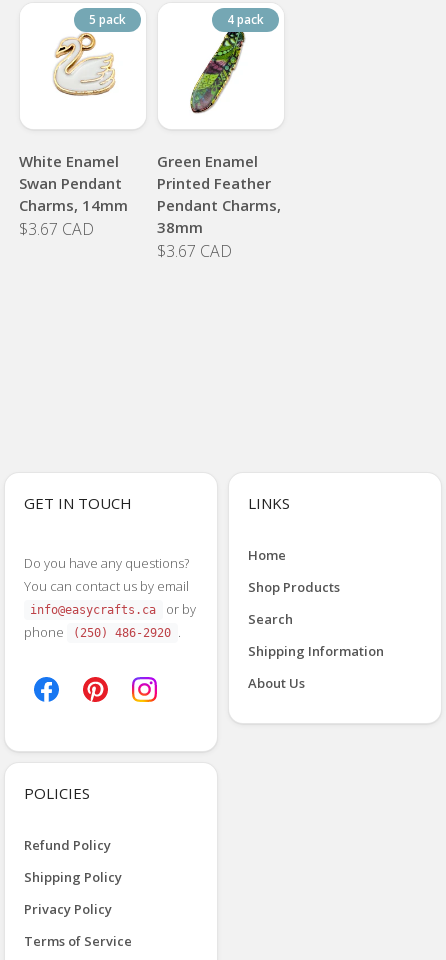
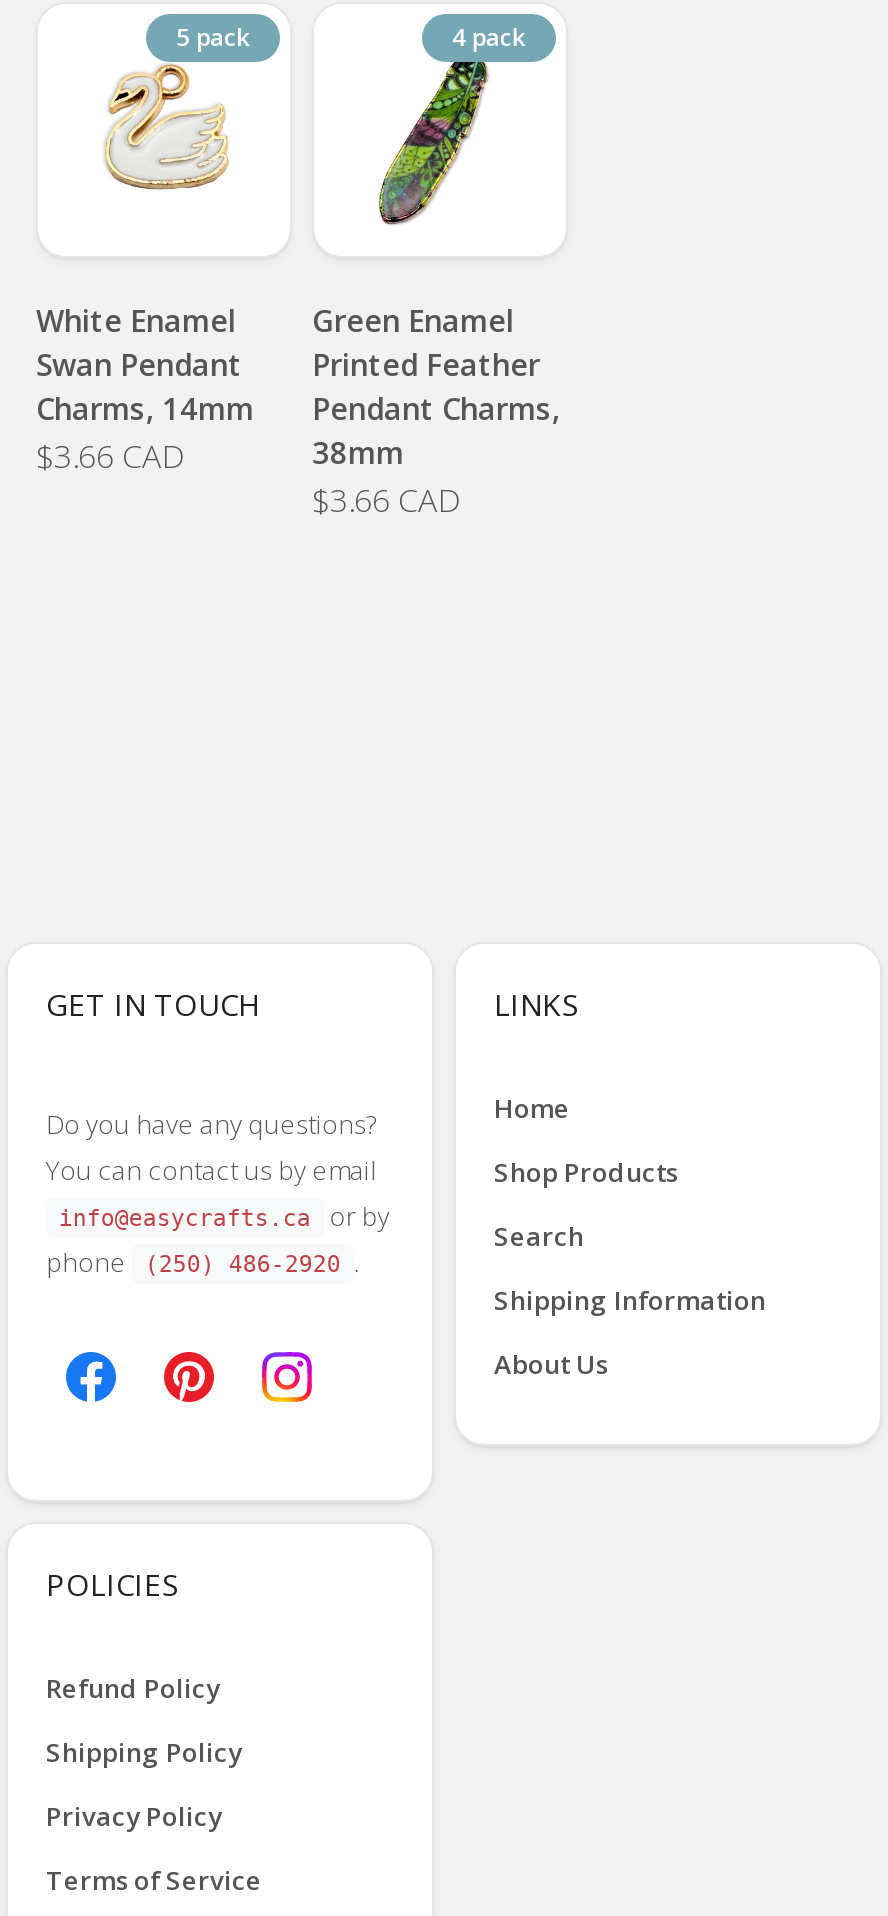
[19,218,94,240] $3.67 CAD -> [36,434,186,478] $3.66 CAD
[157,240,232,262] $3.67 CAD -> [312,478,462,522] $3.66 CAD

